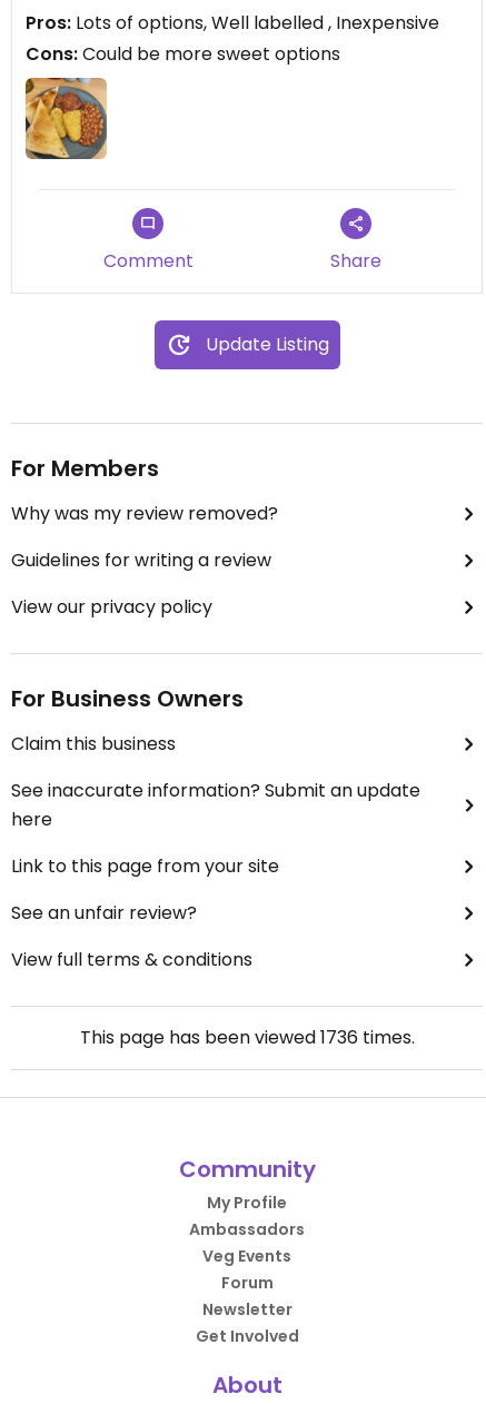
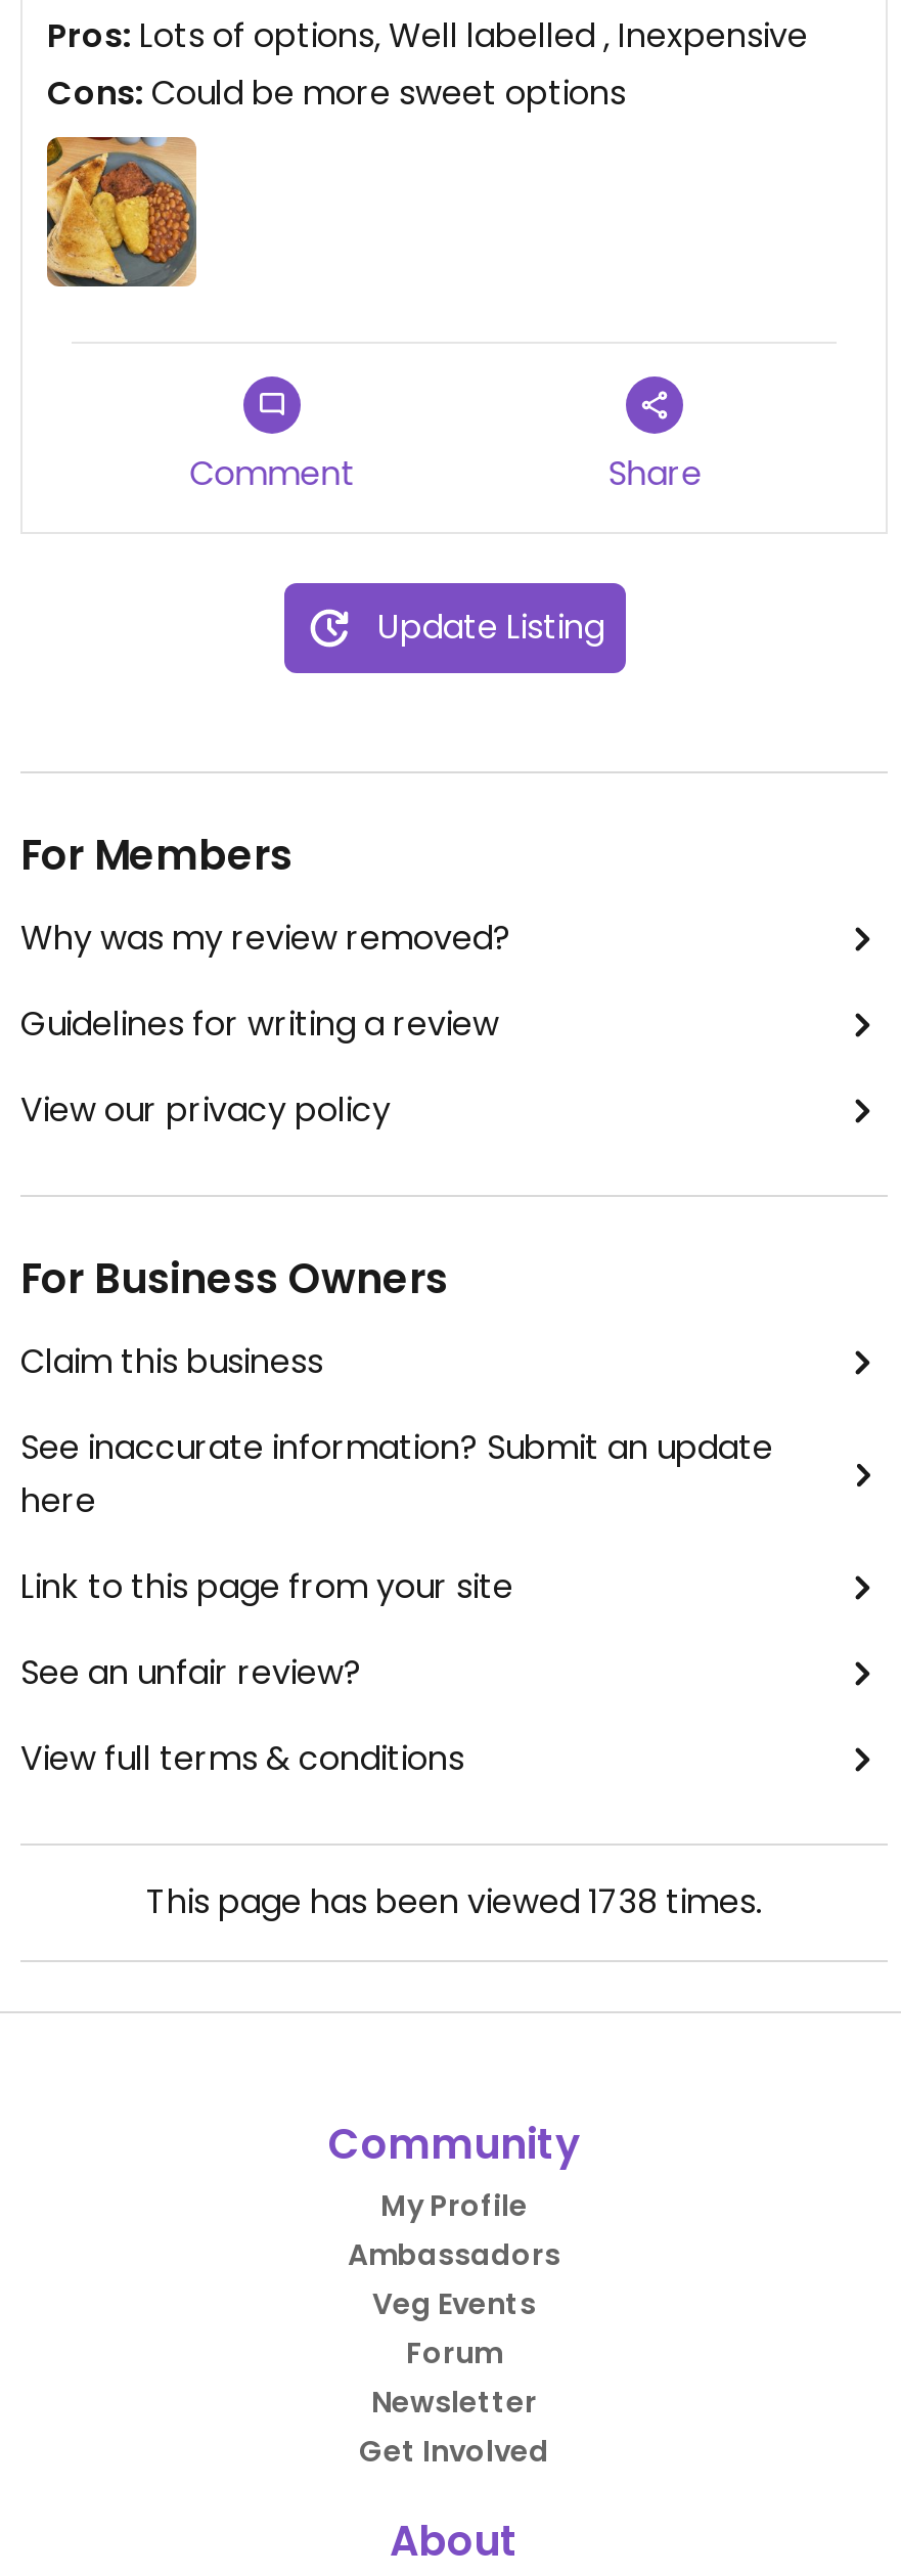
[80,1025,414,1051] This page has been viewed 1736 times. -> [146,1879,762,1926] This page has been viewed 1738 times.

